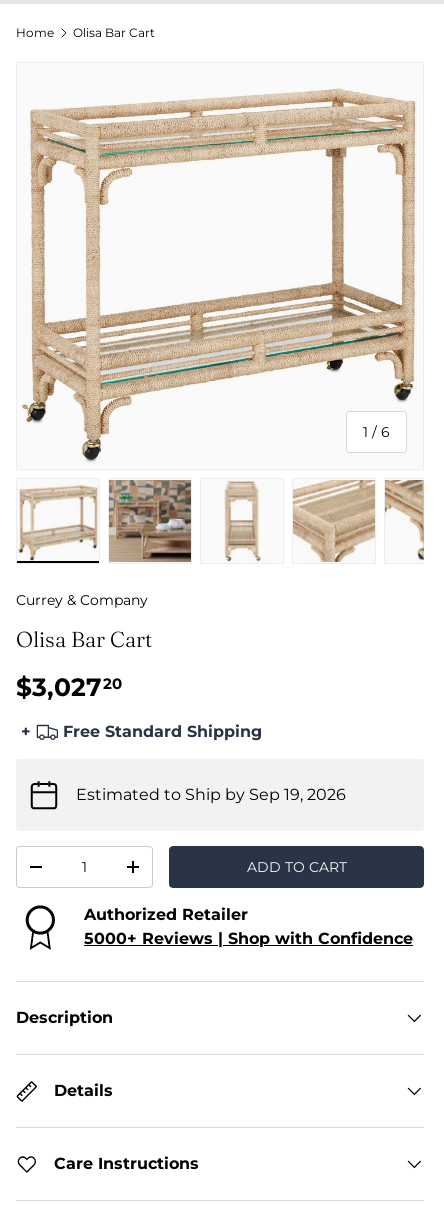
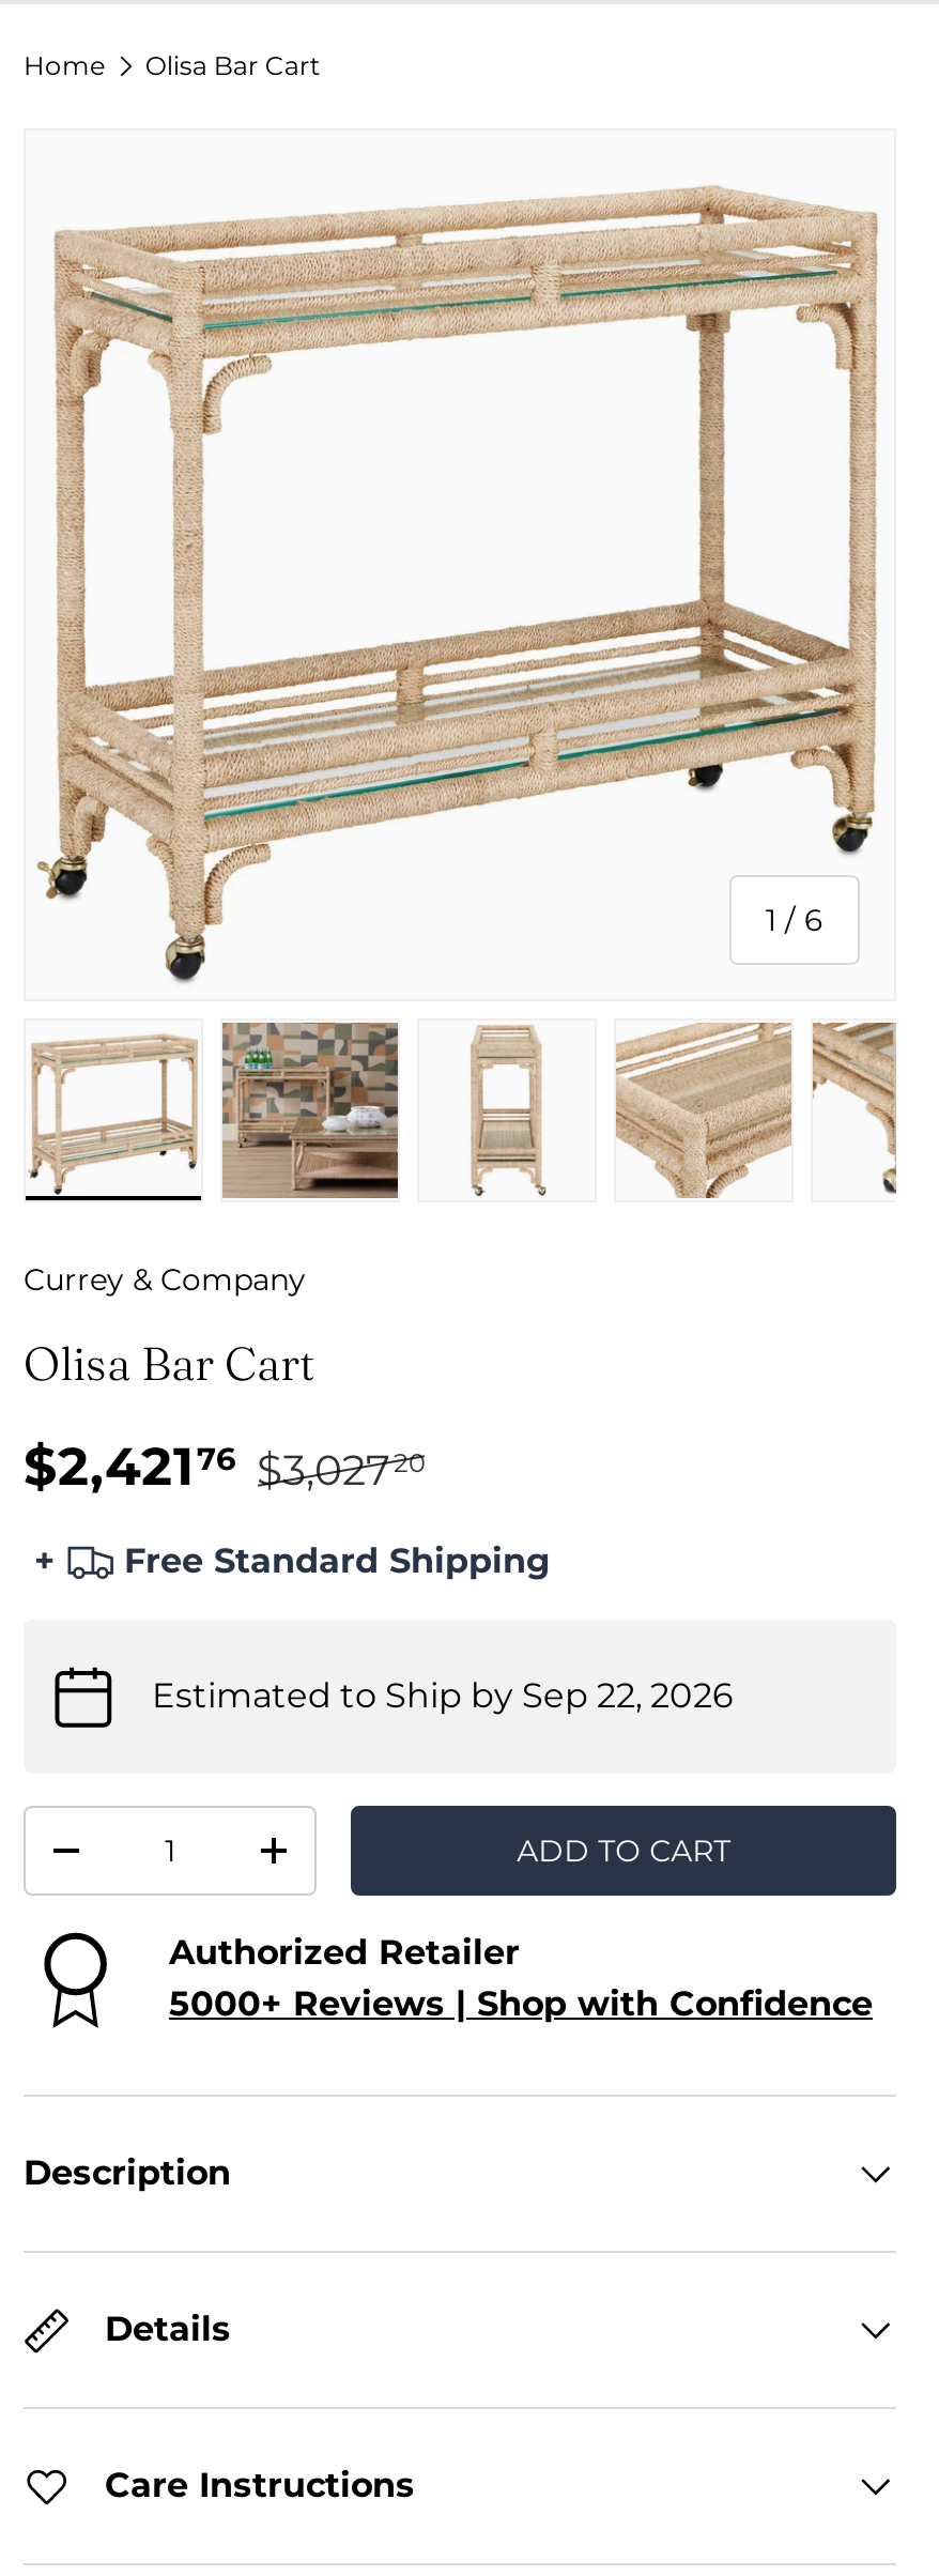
[16,672,122,702] $3,02720 -> [24,1433,426,1498] $2,42176 $3,02720
[76,785,346,804] Estimated to Ship by Sep 19, 2026 -> [152,1675,734,1716] Estimated to Ship by Sep 22, 2026

